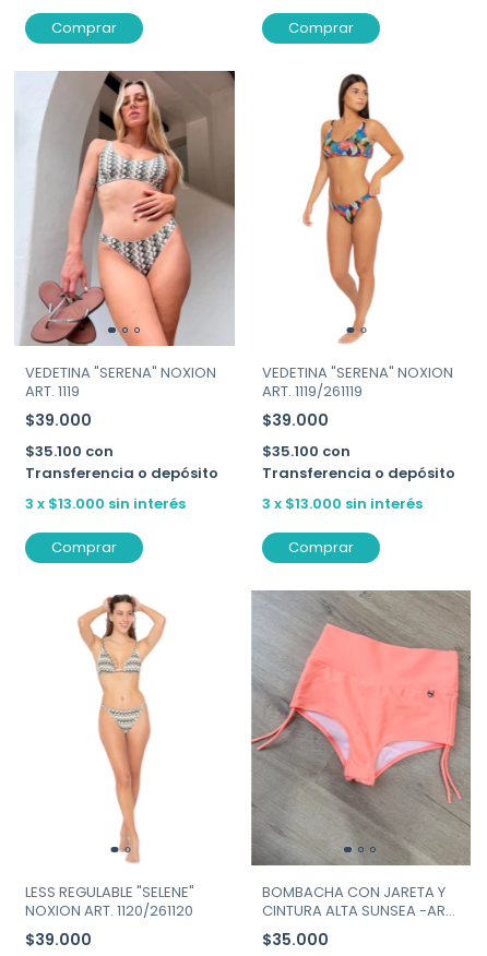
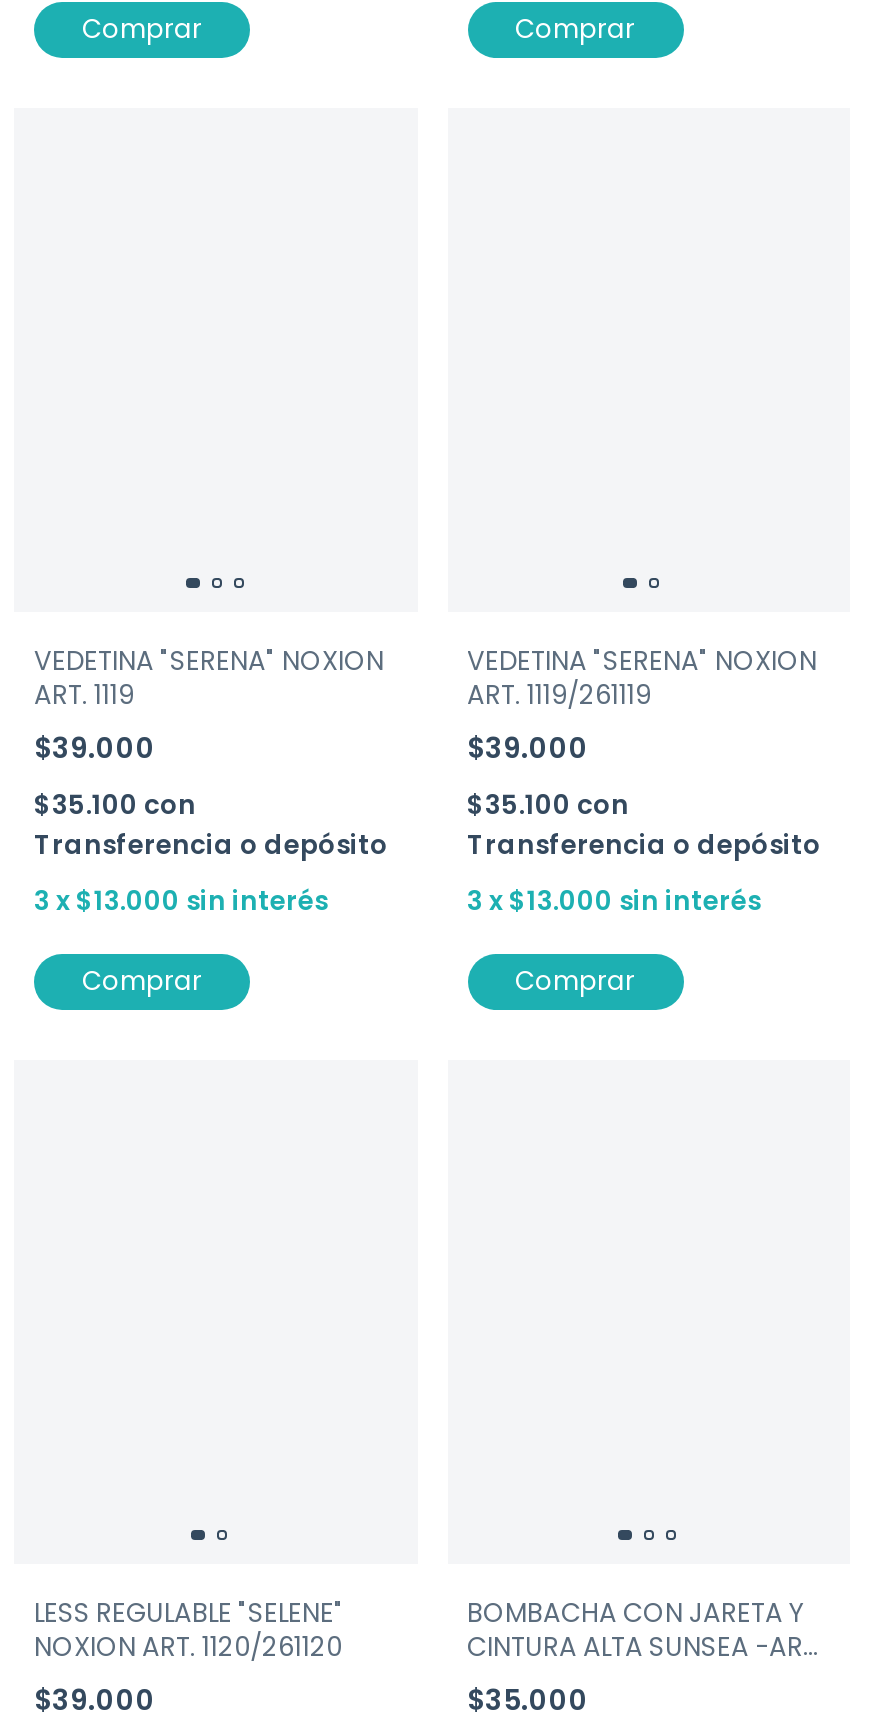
[15,70,236,347] [image] -> none
[302,73,405,344] [image] -> none
[78,594,166,863] [image] -> none
[250,589,472,867] [image] -> none

